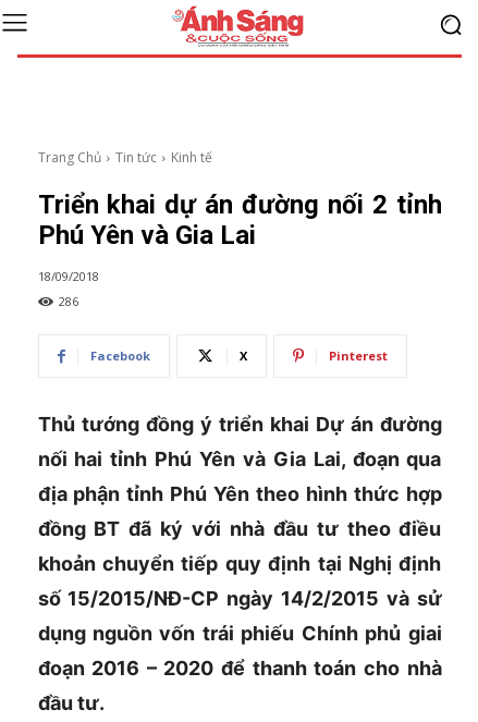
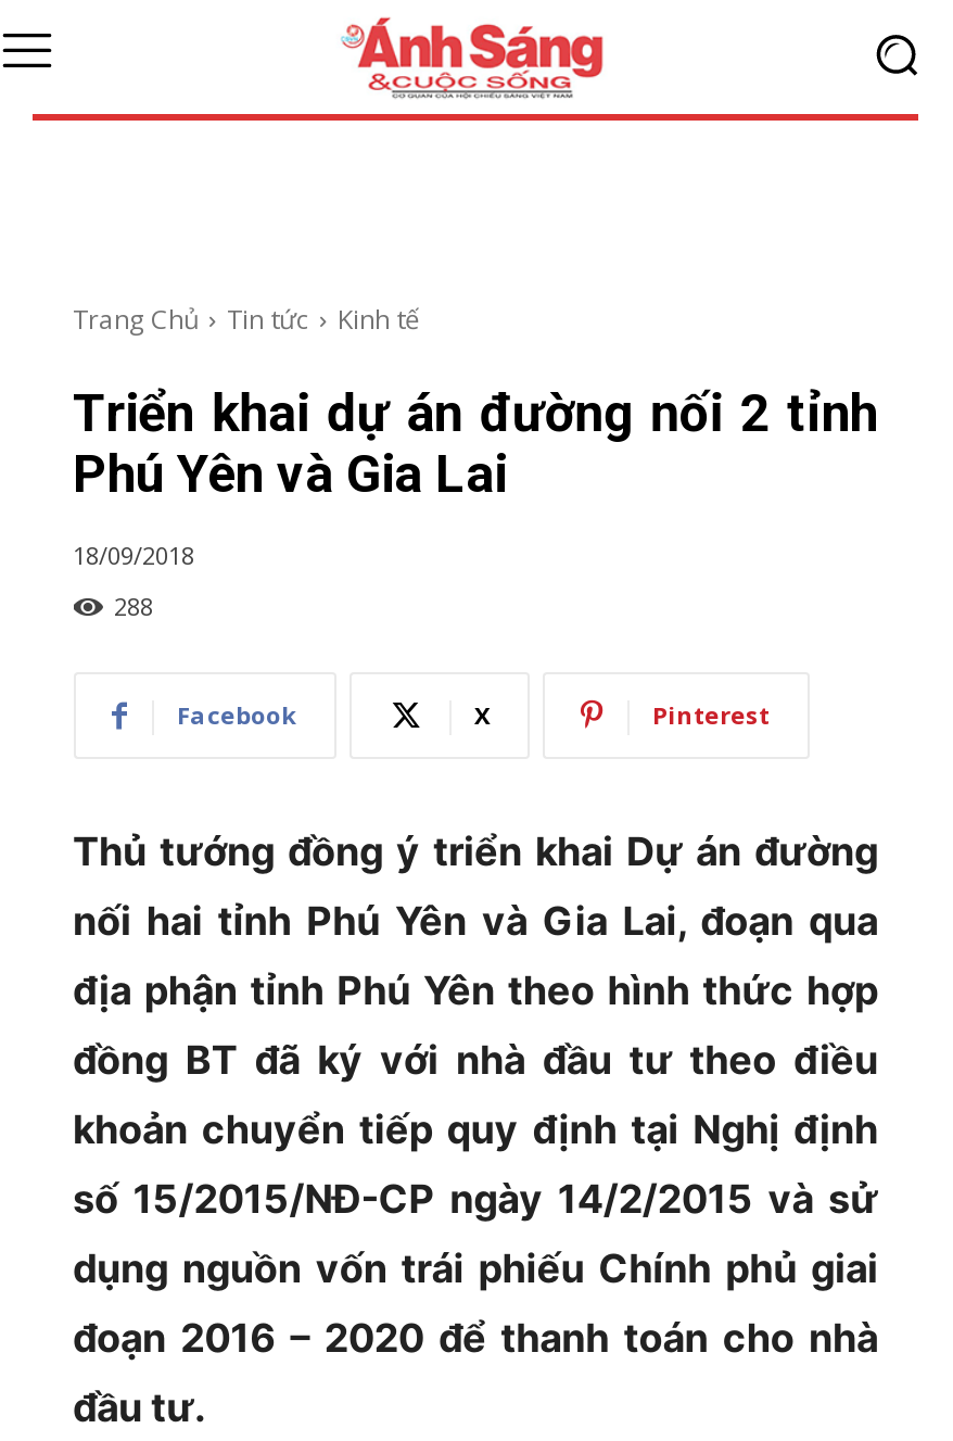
[58,293,78,309] 286 -> [114,590,153,622] 288

